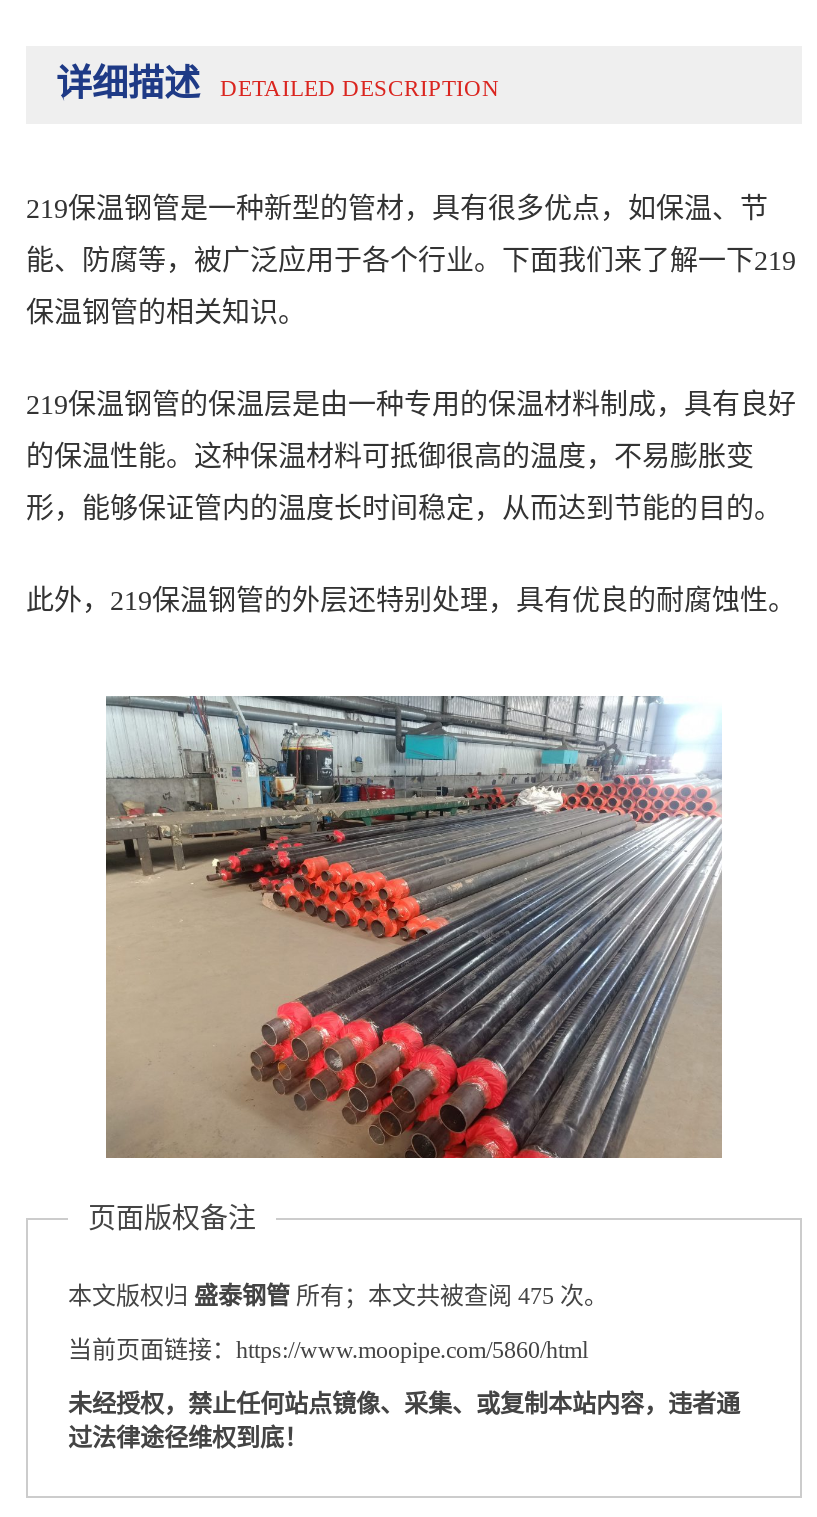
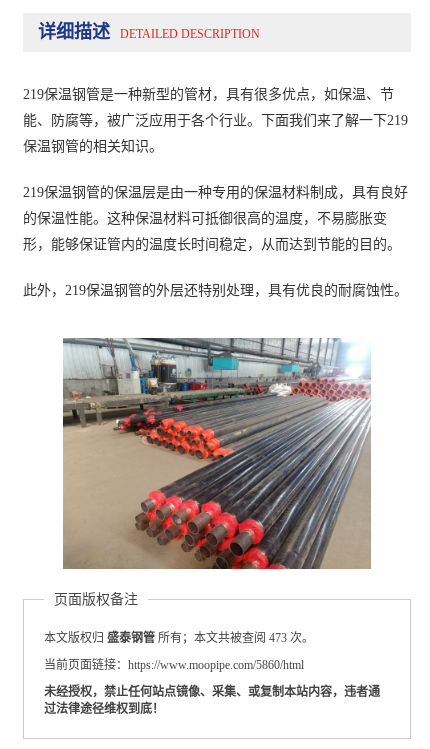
[68,1283,608,1311] 本文版权归盛泰钢管所有；本文共被查阅 475 次。 -> [44,631,314,645] 本文版权归盛泰钢管所有；本文共被查阅 473 次。

